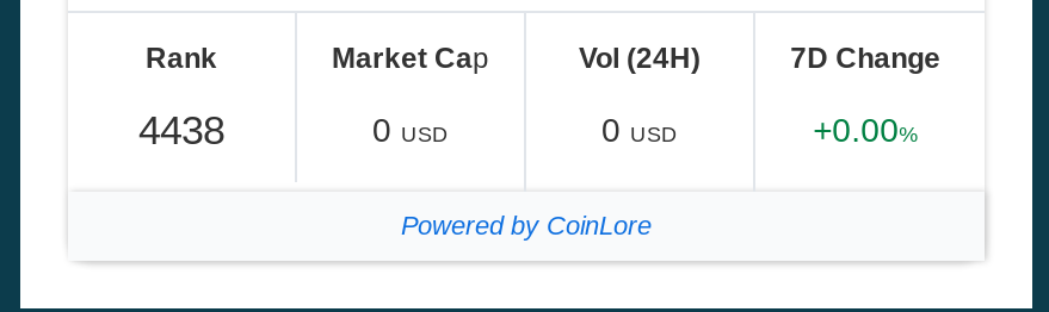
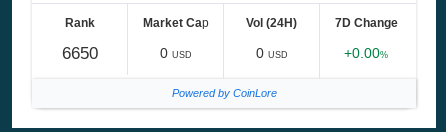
[138,108,224,153] 4438 -> [61,44,97,63] 6650

